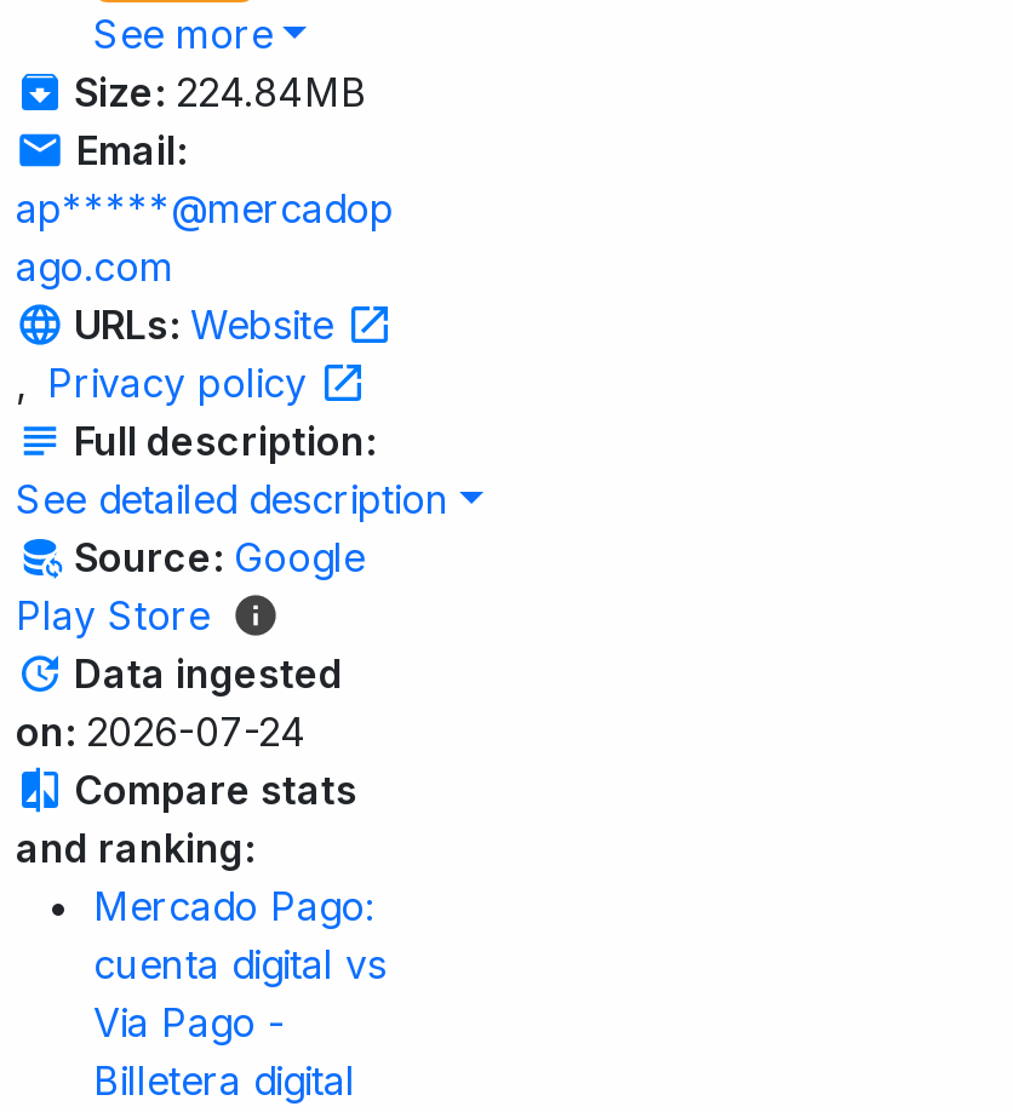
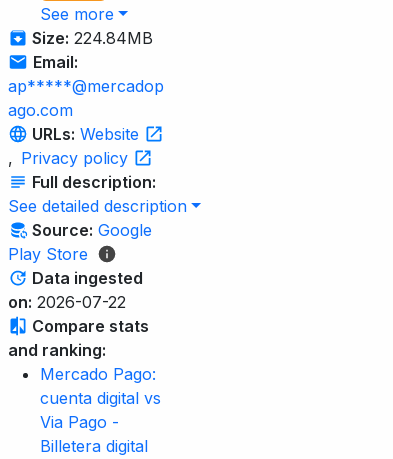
[16,708,307,756] on: 2026-07-24 -> [8,292,126,312] on: 2026-07-22

